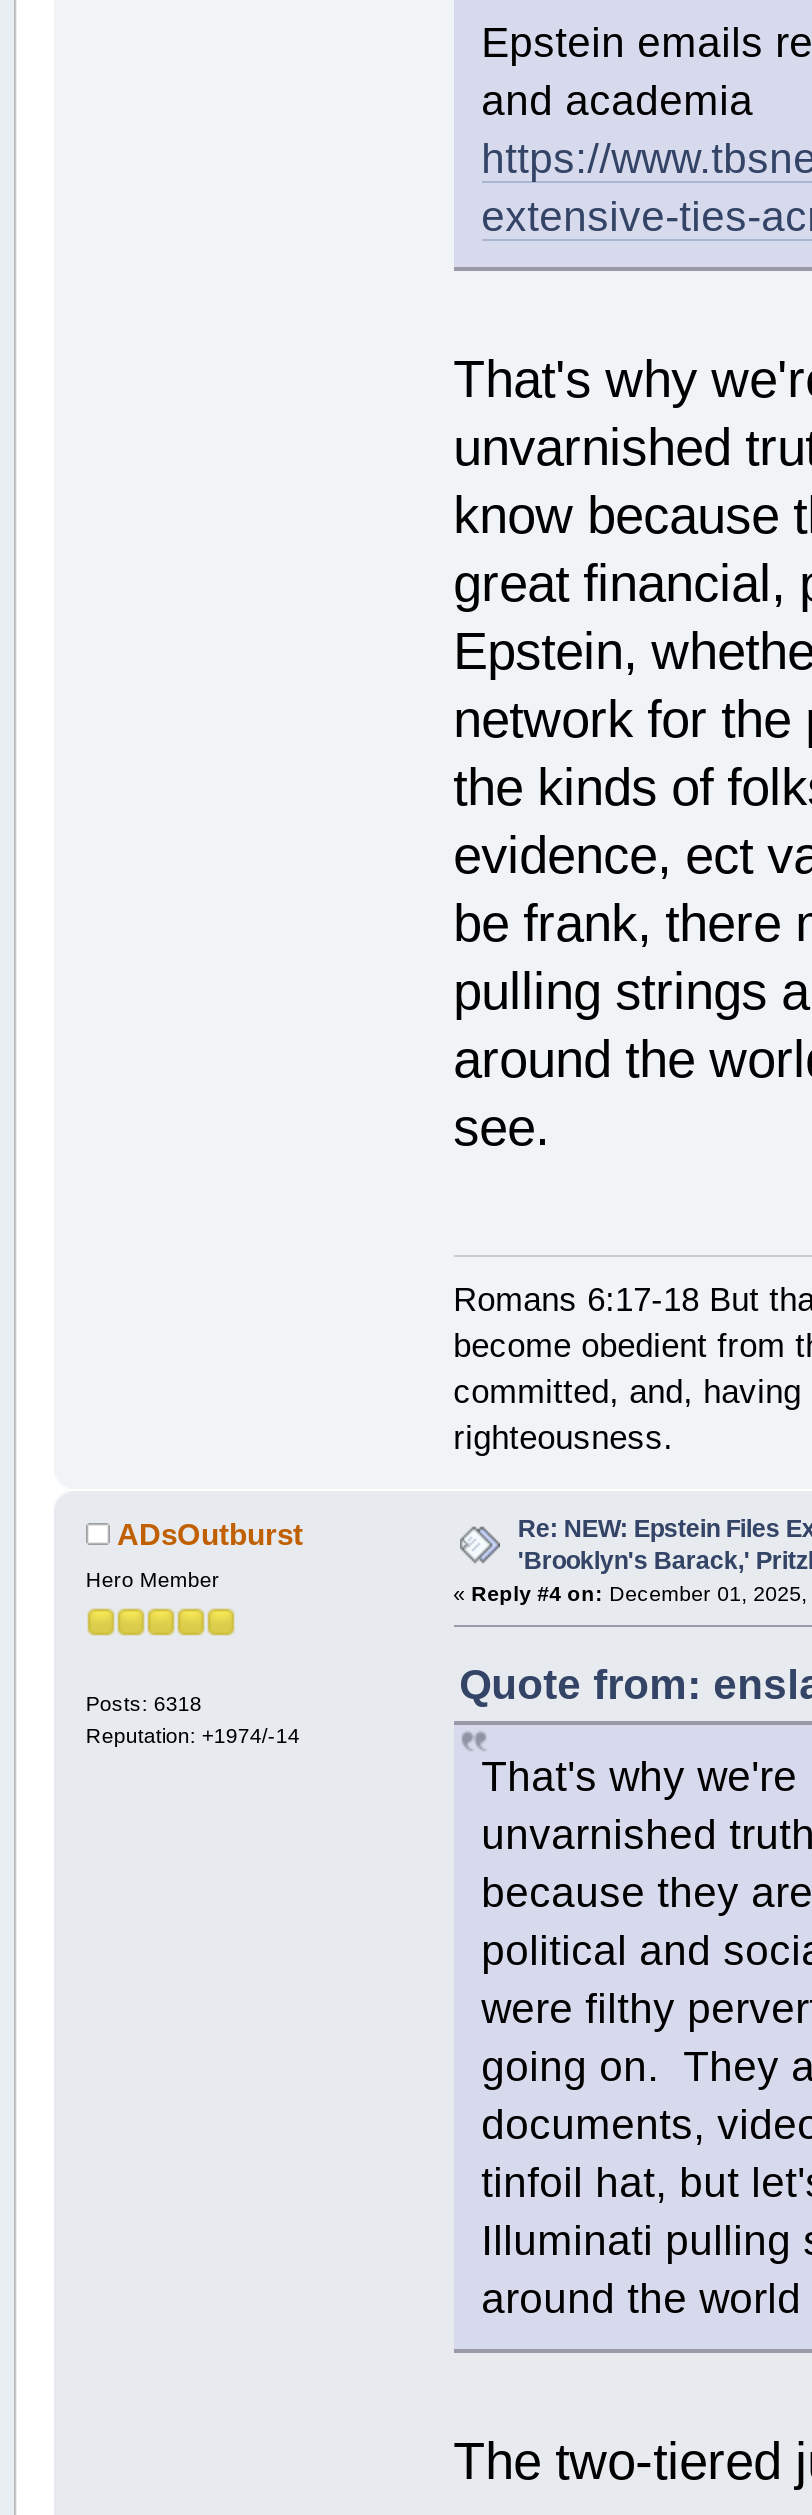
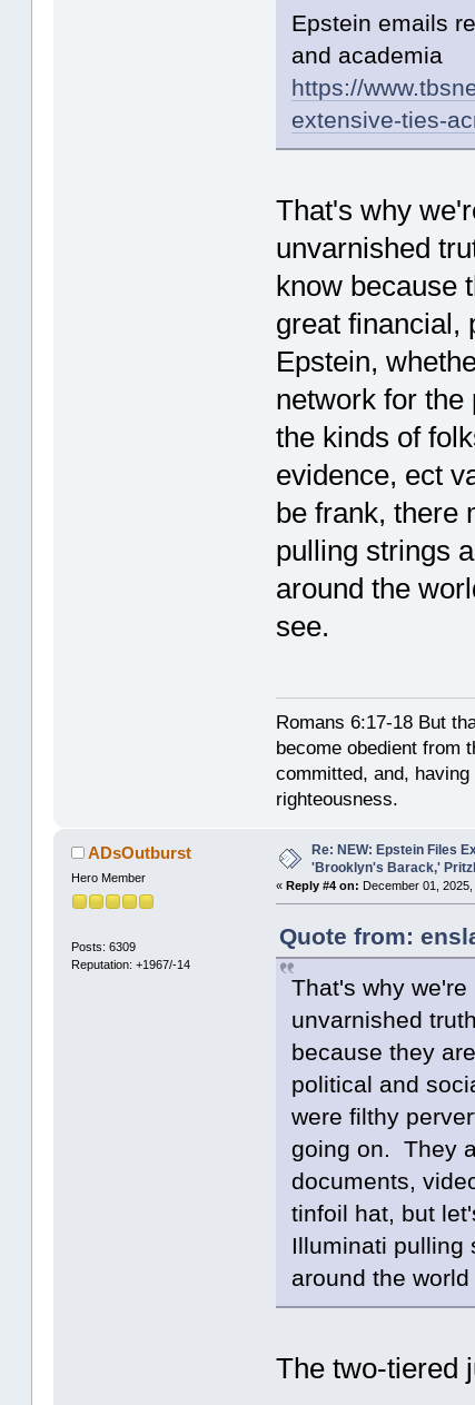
[86,1691,202,1715] Posts: 6318 -> [71,940,136,953] Posts: 6309
[86,1723,300,1747] Reputation: +1974/-14 -> [71,958,190,971] Reputation: +1967/-14

